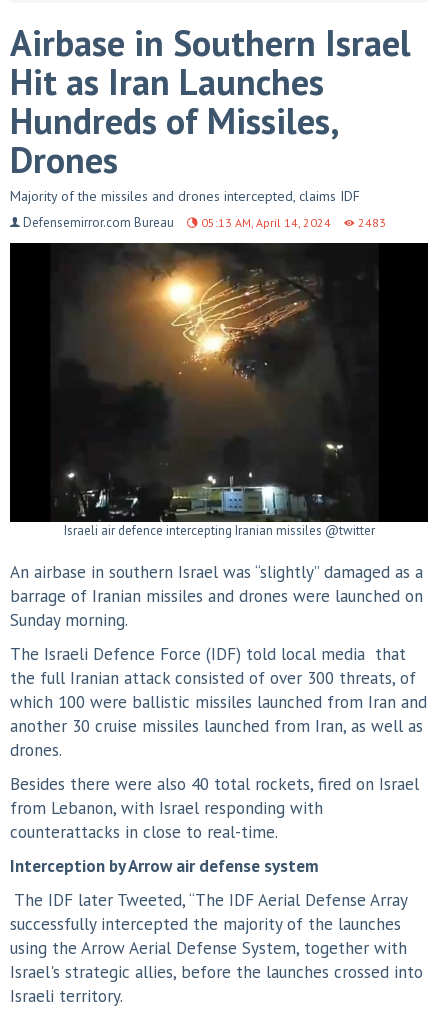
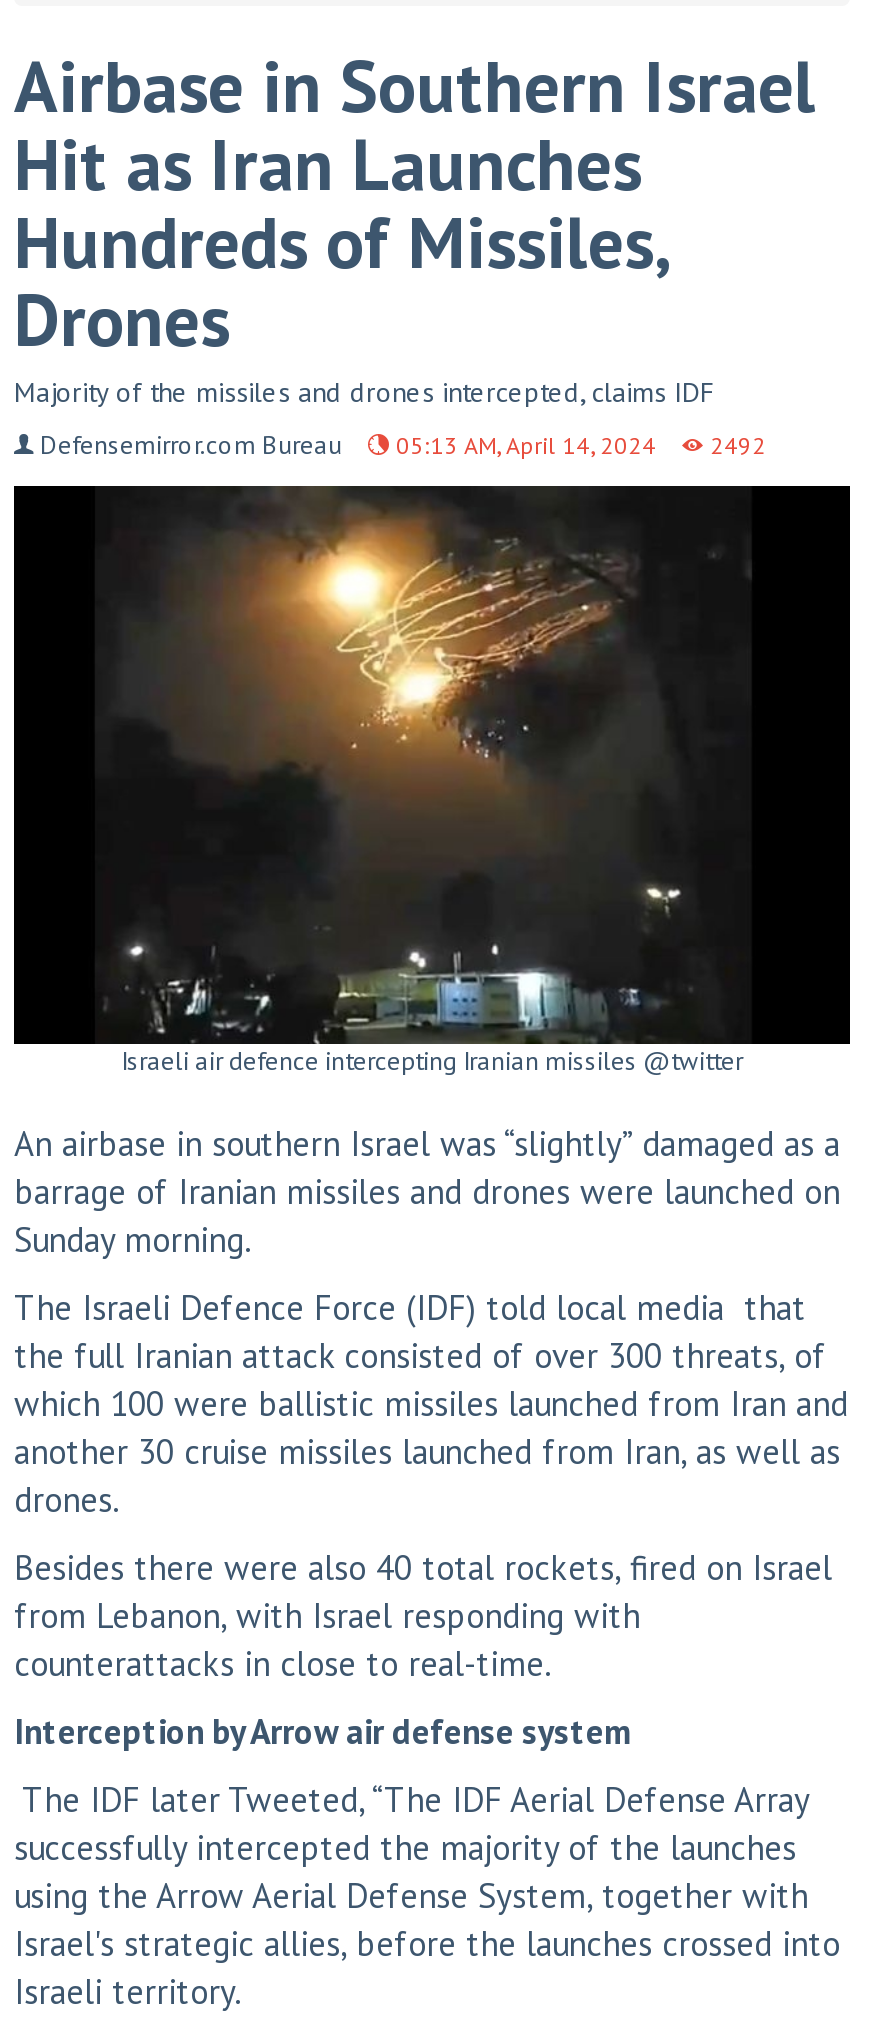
[20,214,386,231] Defensemirror.com Bureau 05:13 AM, April 14, 2024 2483 -> [34,428,766,462] Defensemirror.com Bureau 05:13 AM, April 14, 2024 2492

